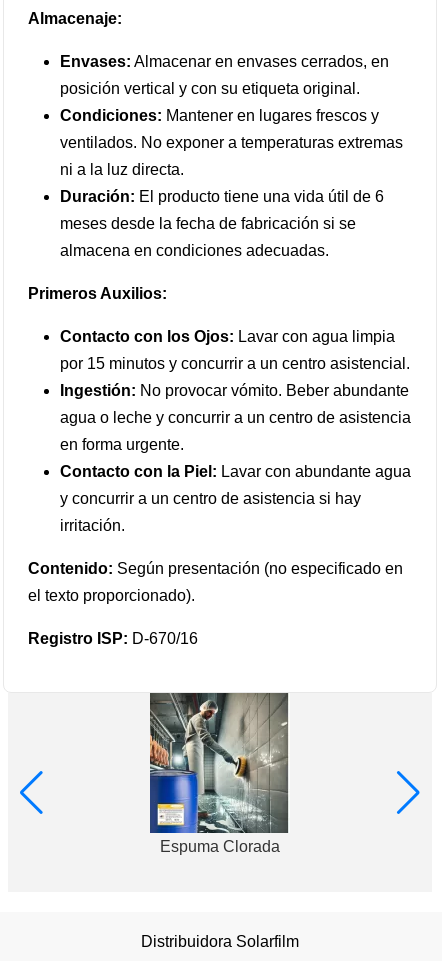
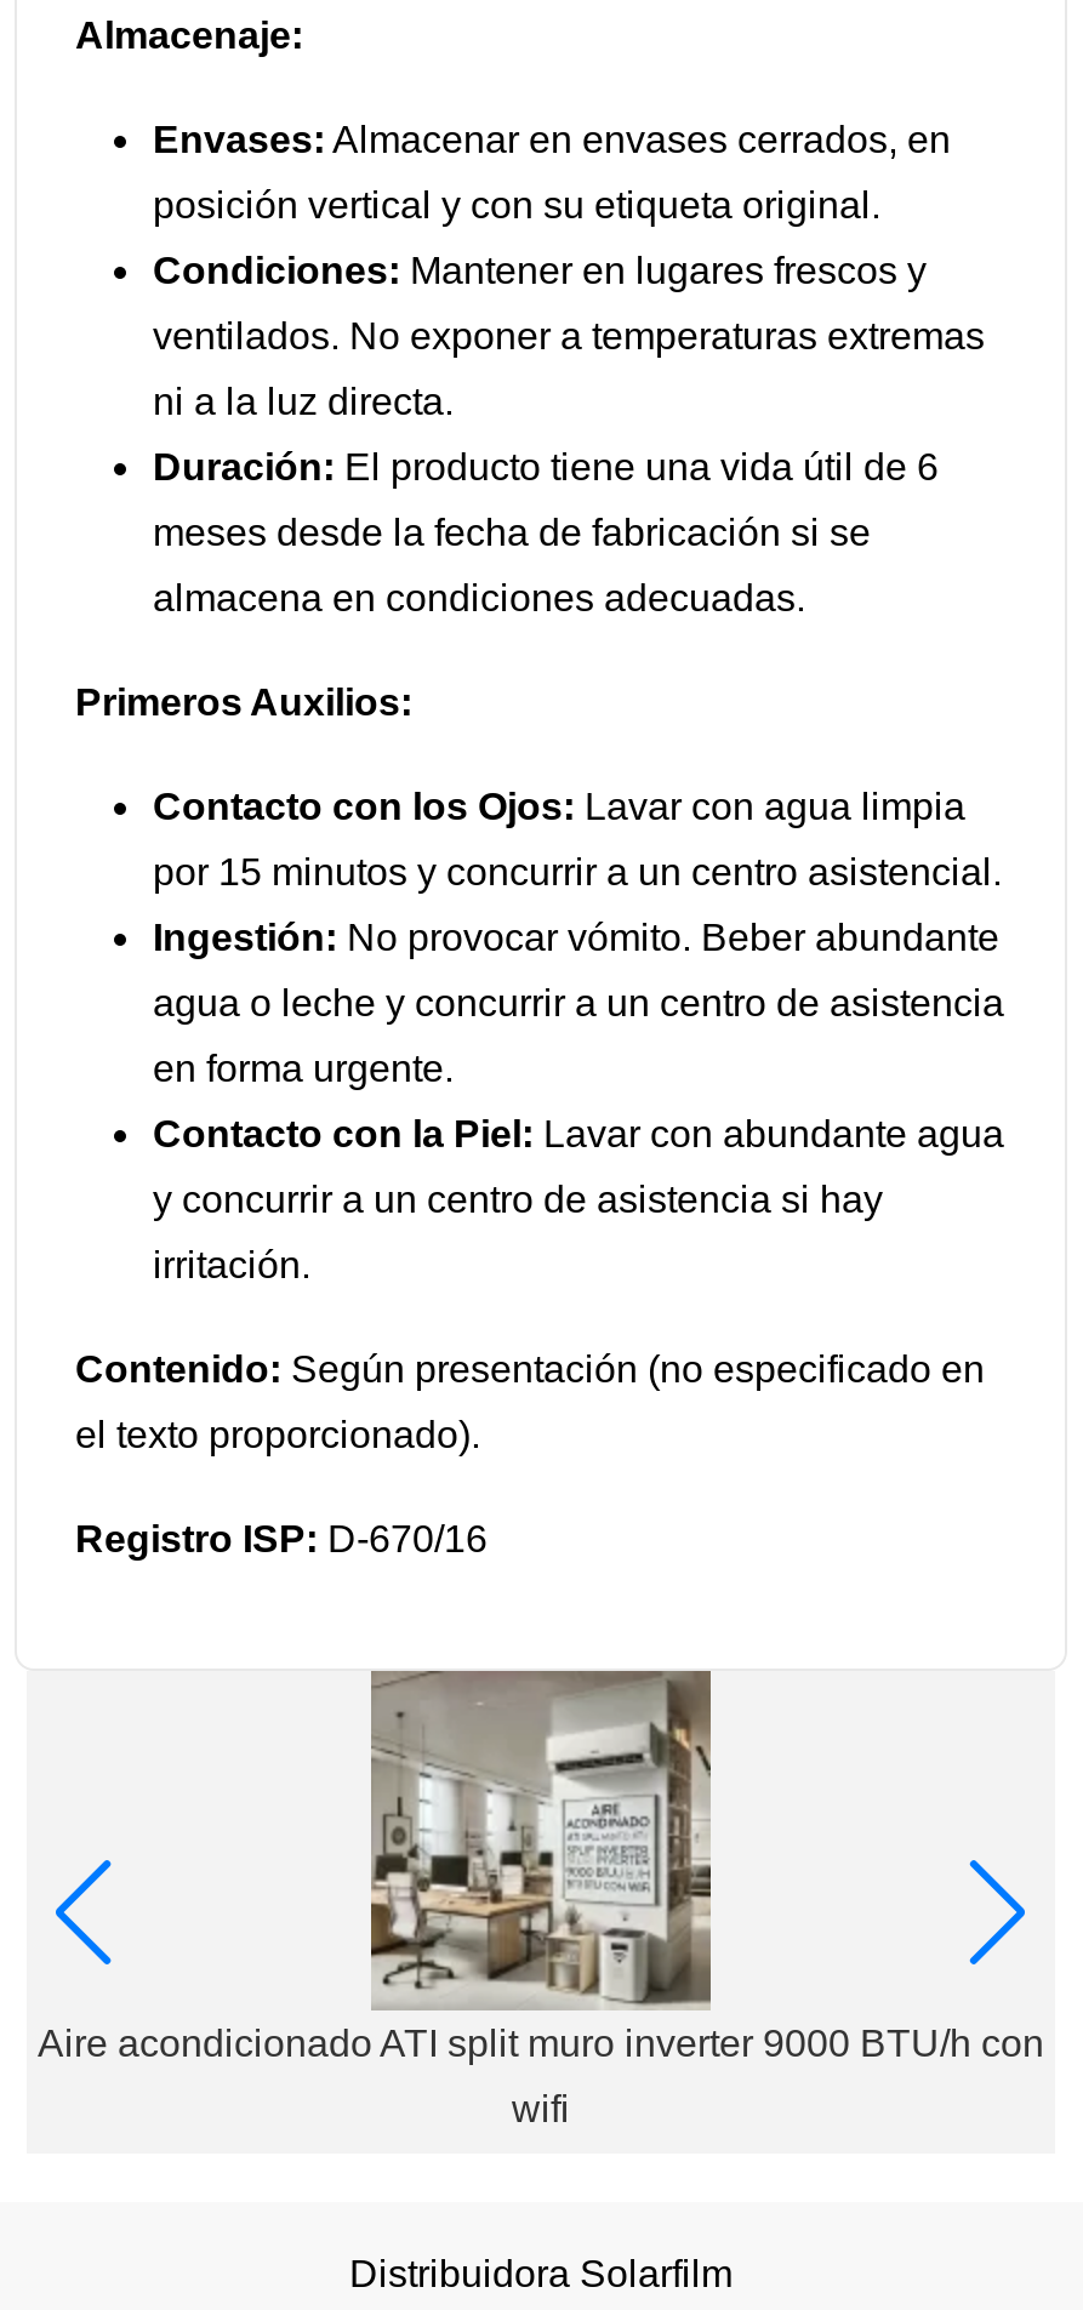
[149,692,290,855] [image] | Espuma Clorada -> [38,1669,1044,2130] [image] | Aire acondicionado ATI split muro inverter 9000 BTU/h con | wifi

